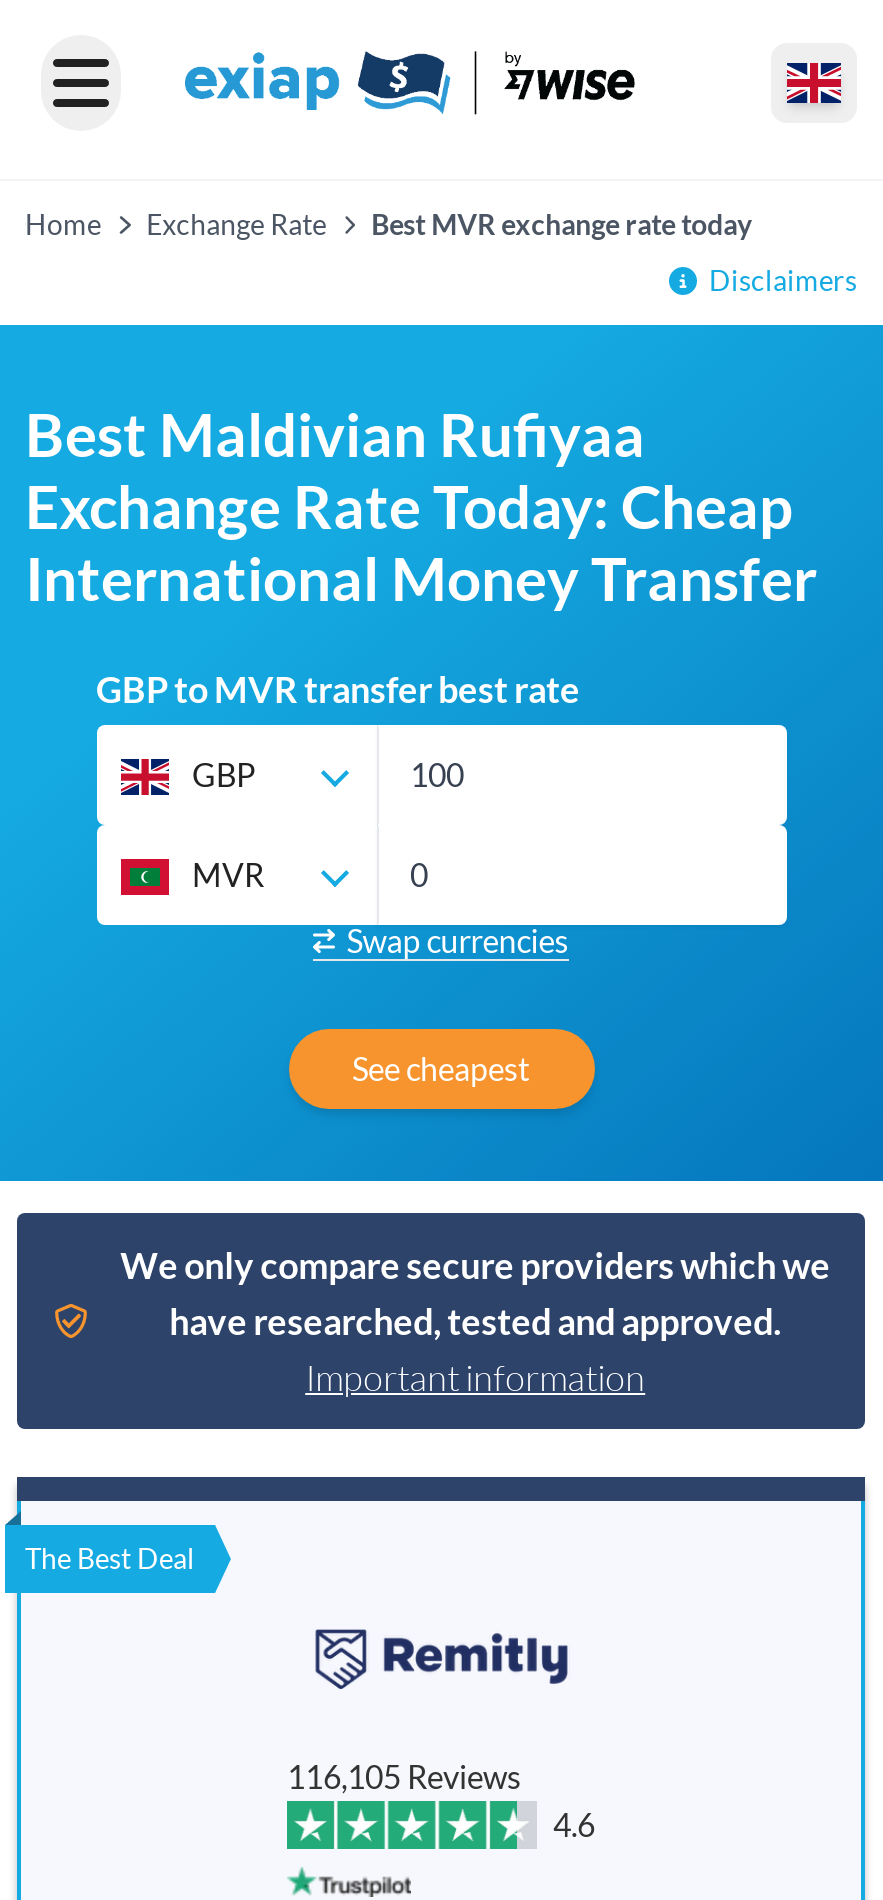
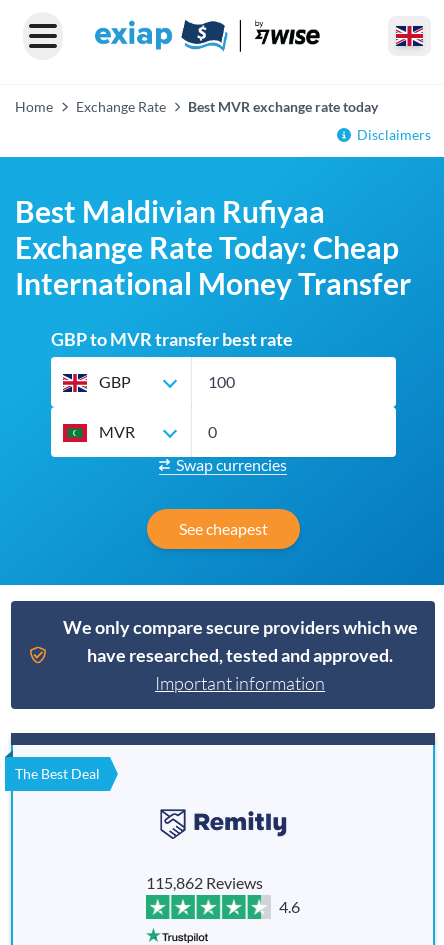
[287,1757,521,1795] 116,105 Reviews -> [146,873,263,892] 115,862 Reviews

